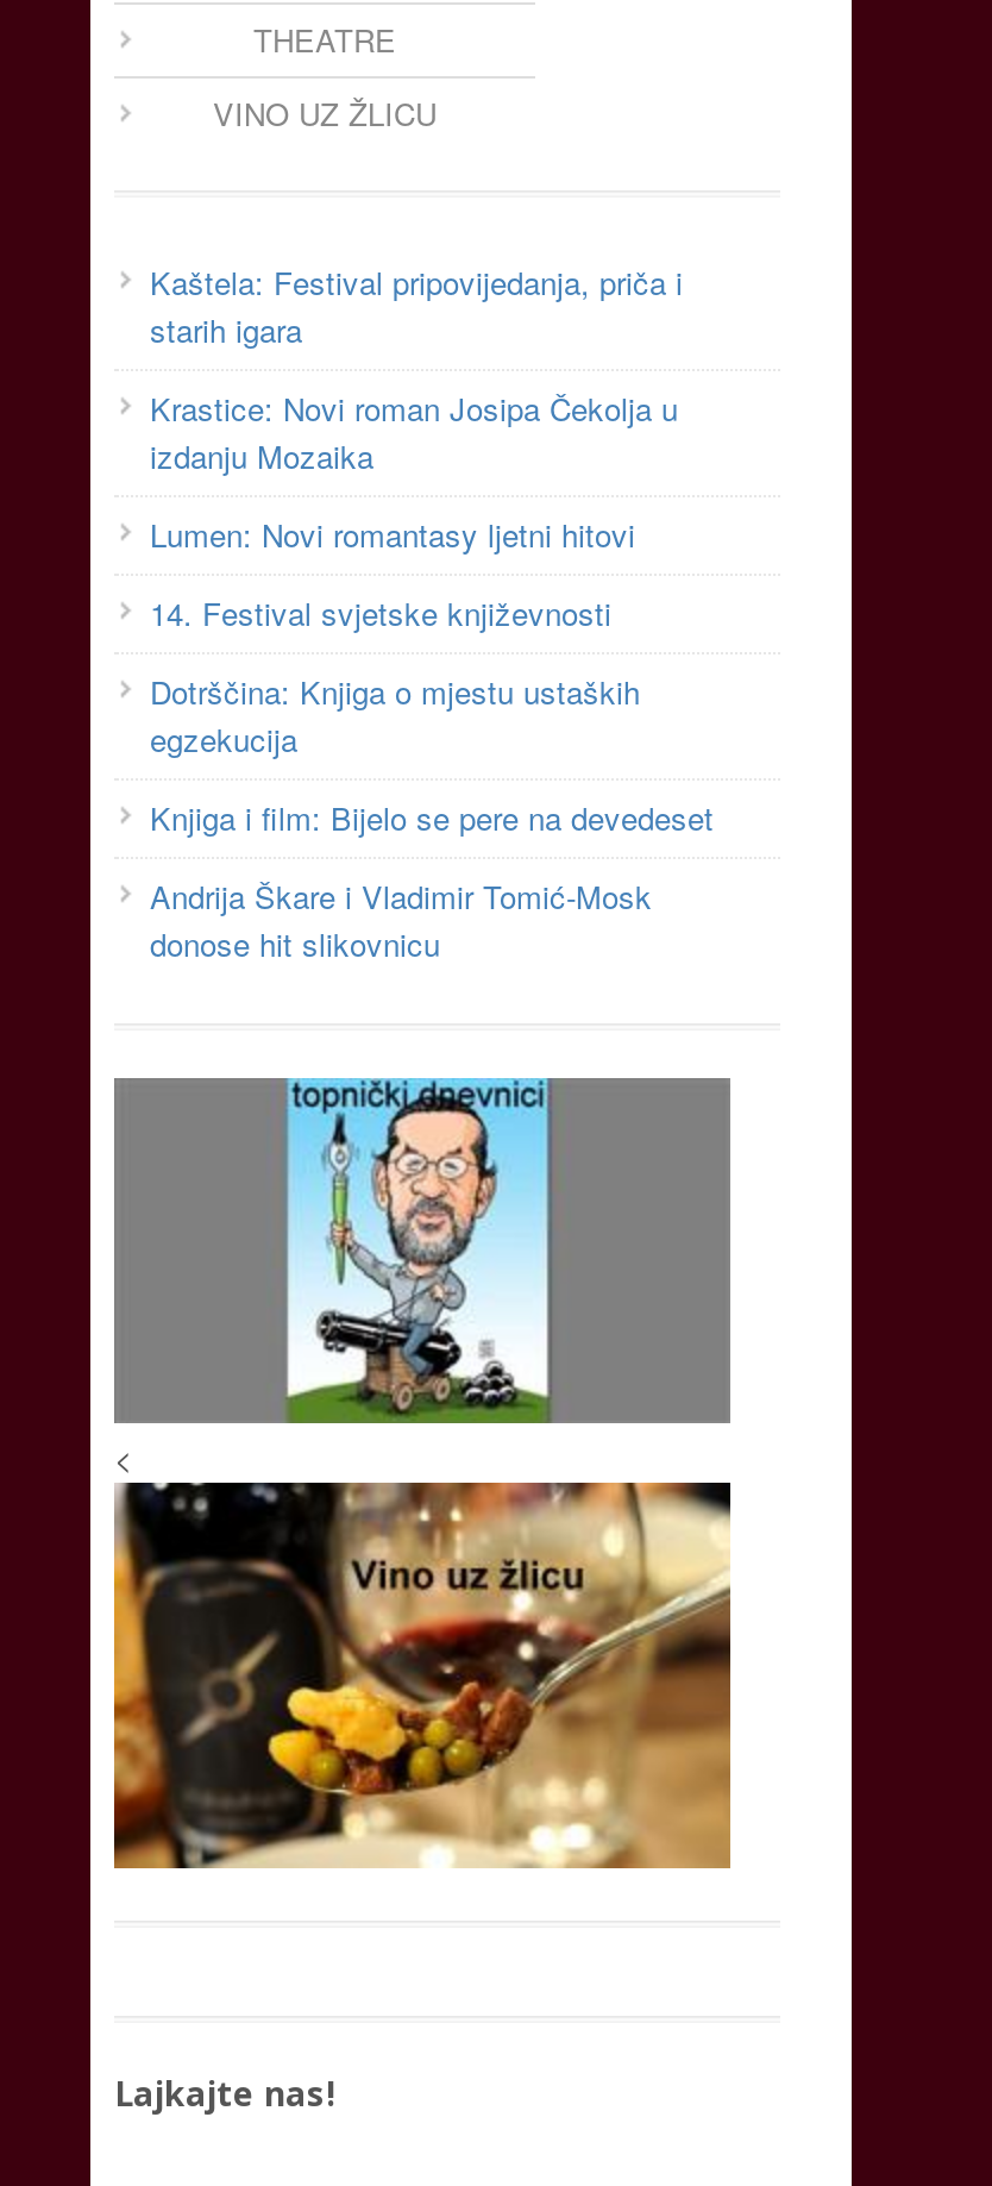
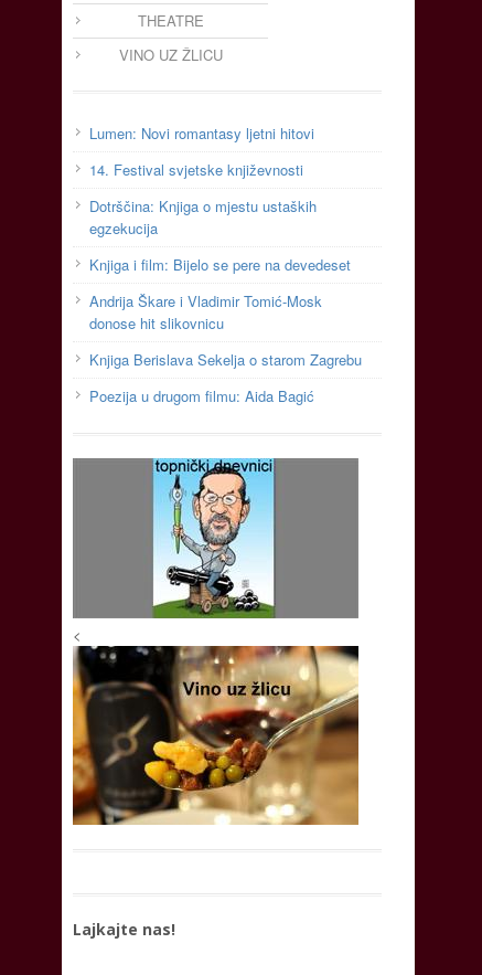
[150,259,683,478] Kaštela: Festival pripovijedanja, priča i | starih igara | Krastice: Novi roman Josipa Čekolja u | izdanju Mozaika -> none
moved [150,511,714,966] -> [89,122,351,333]: Lumen: Novi romantasy ljetni hitovi | 14. Festival svjetske književnosti | Dotrščina: Knjiga o mjestu ustaških | egzekucija | Knjiga i film: Bijelo se pere na devedeset | Andrija Škare i Vladimir Tomić-Mosk | donose hit slikovnicu
none -> [89,349,362,406] Knjiga Berislava Sekelja o starom Zagrebu | Poezija u drugom filmu: Aida Bagić

